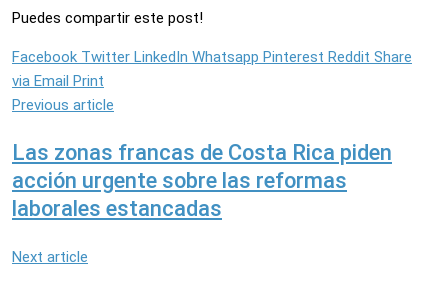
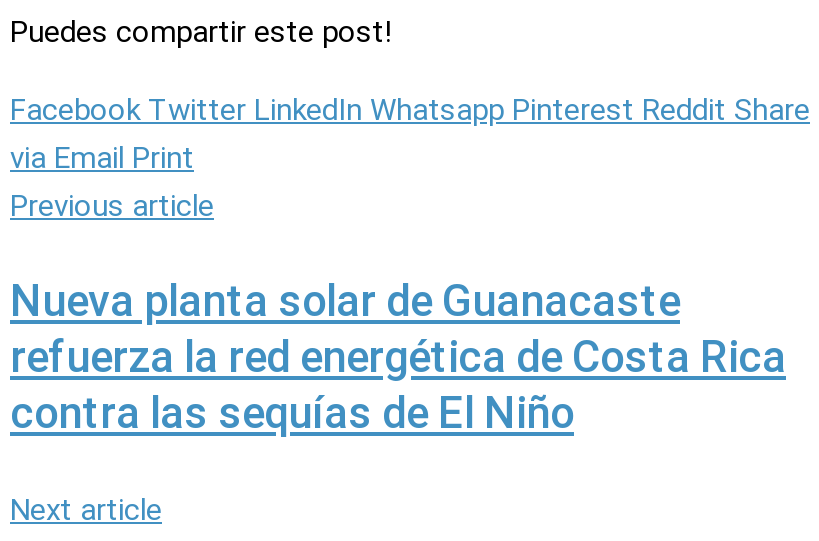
[12,140,392,221] Las zonas francas de Costa Rica piden | acción urgente sobre las reformas | laborales estancadas -> [10,277,786,439] Nueva planta solar de Guanacaste | refuerza la red energética de Costa Rica | contra las sequías de El Niño

